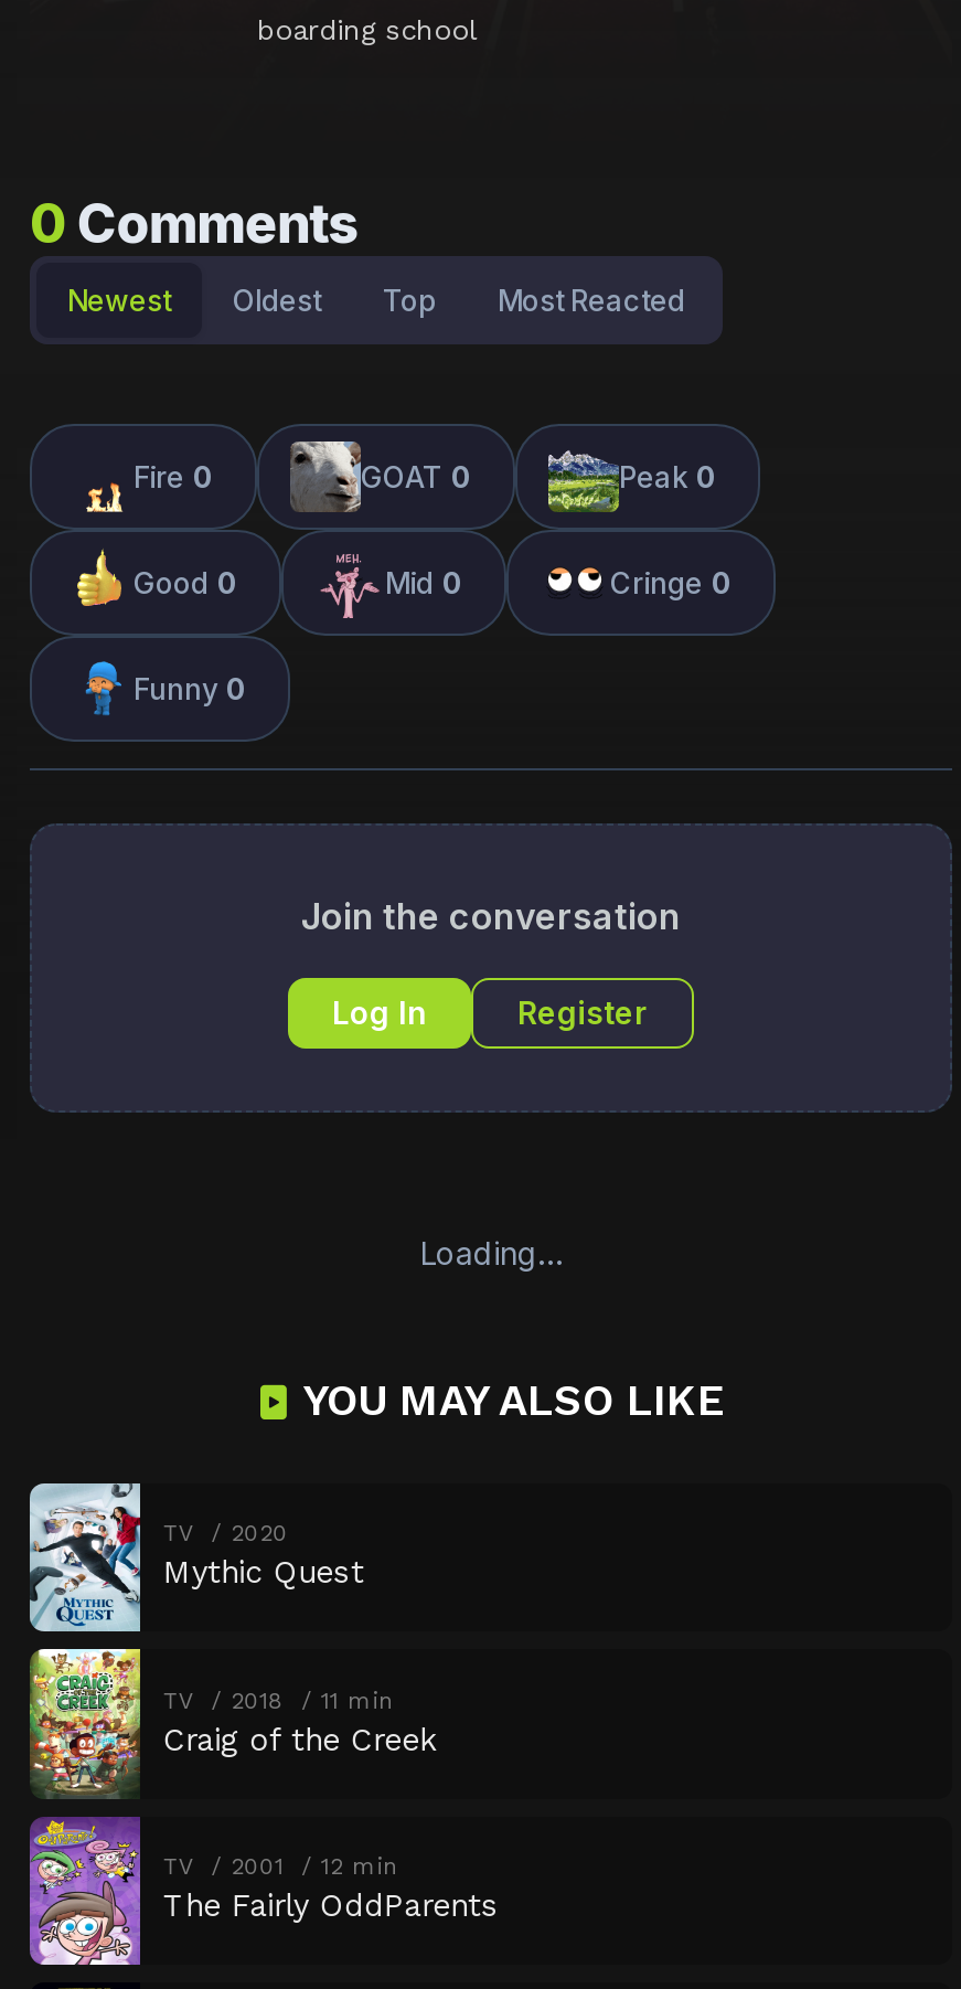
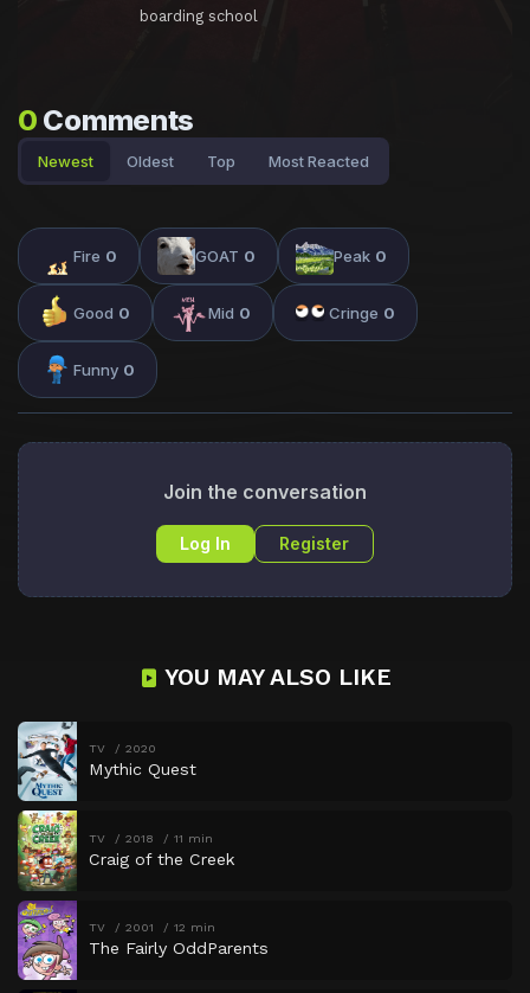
[420,1233,562,1271] Loading… -> none

